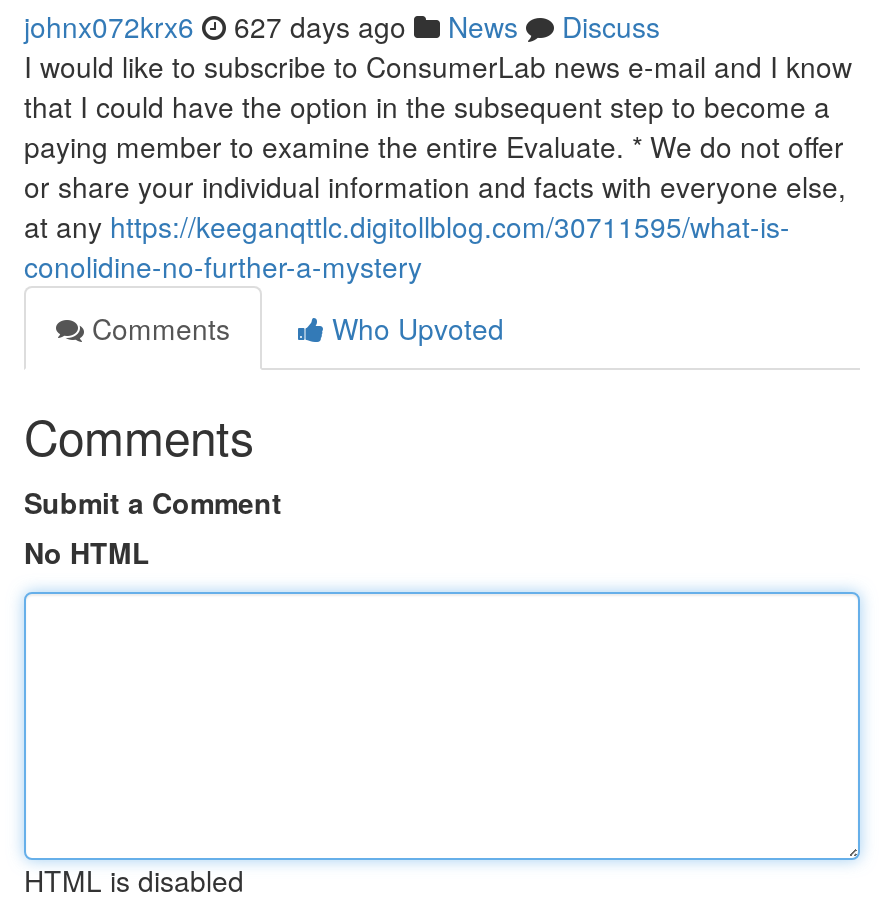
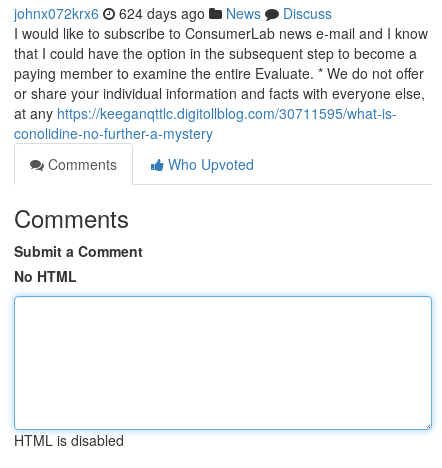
[24,6,660,46] johnx072krx6 627 days ago News Discuss -> [14,3,332,23] johnx072krx6 624 days ago News Discuss

